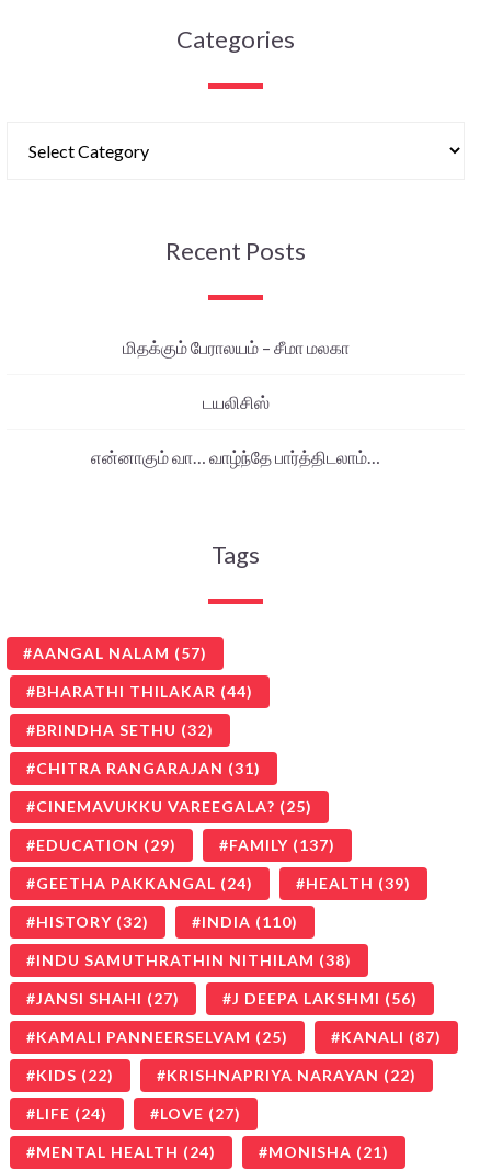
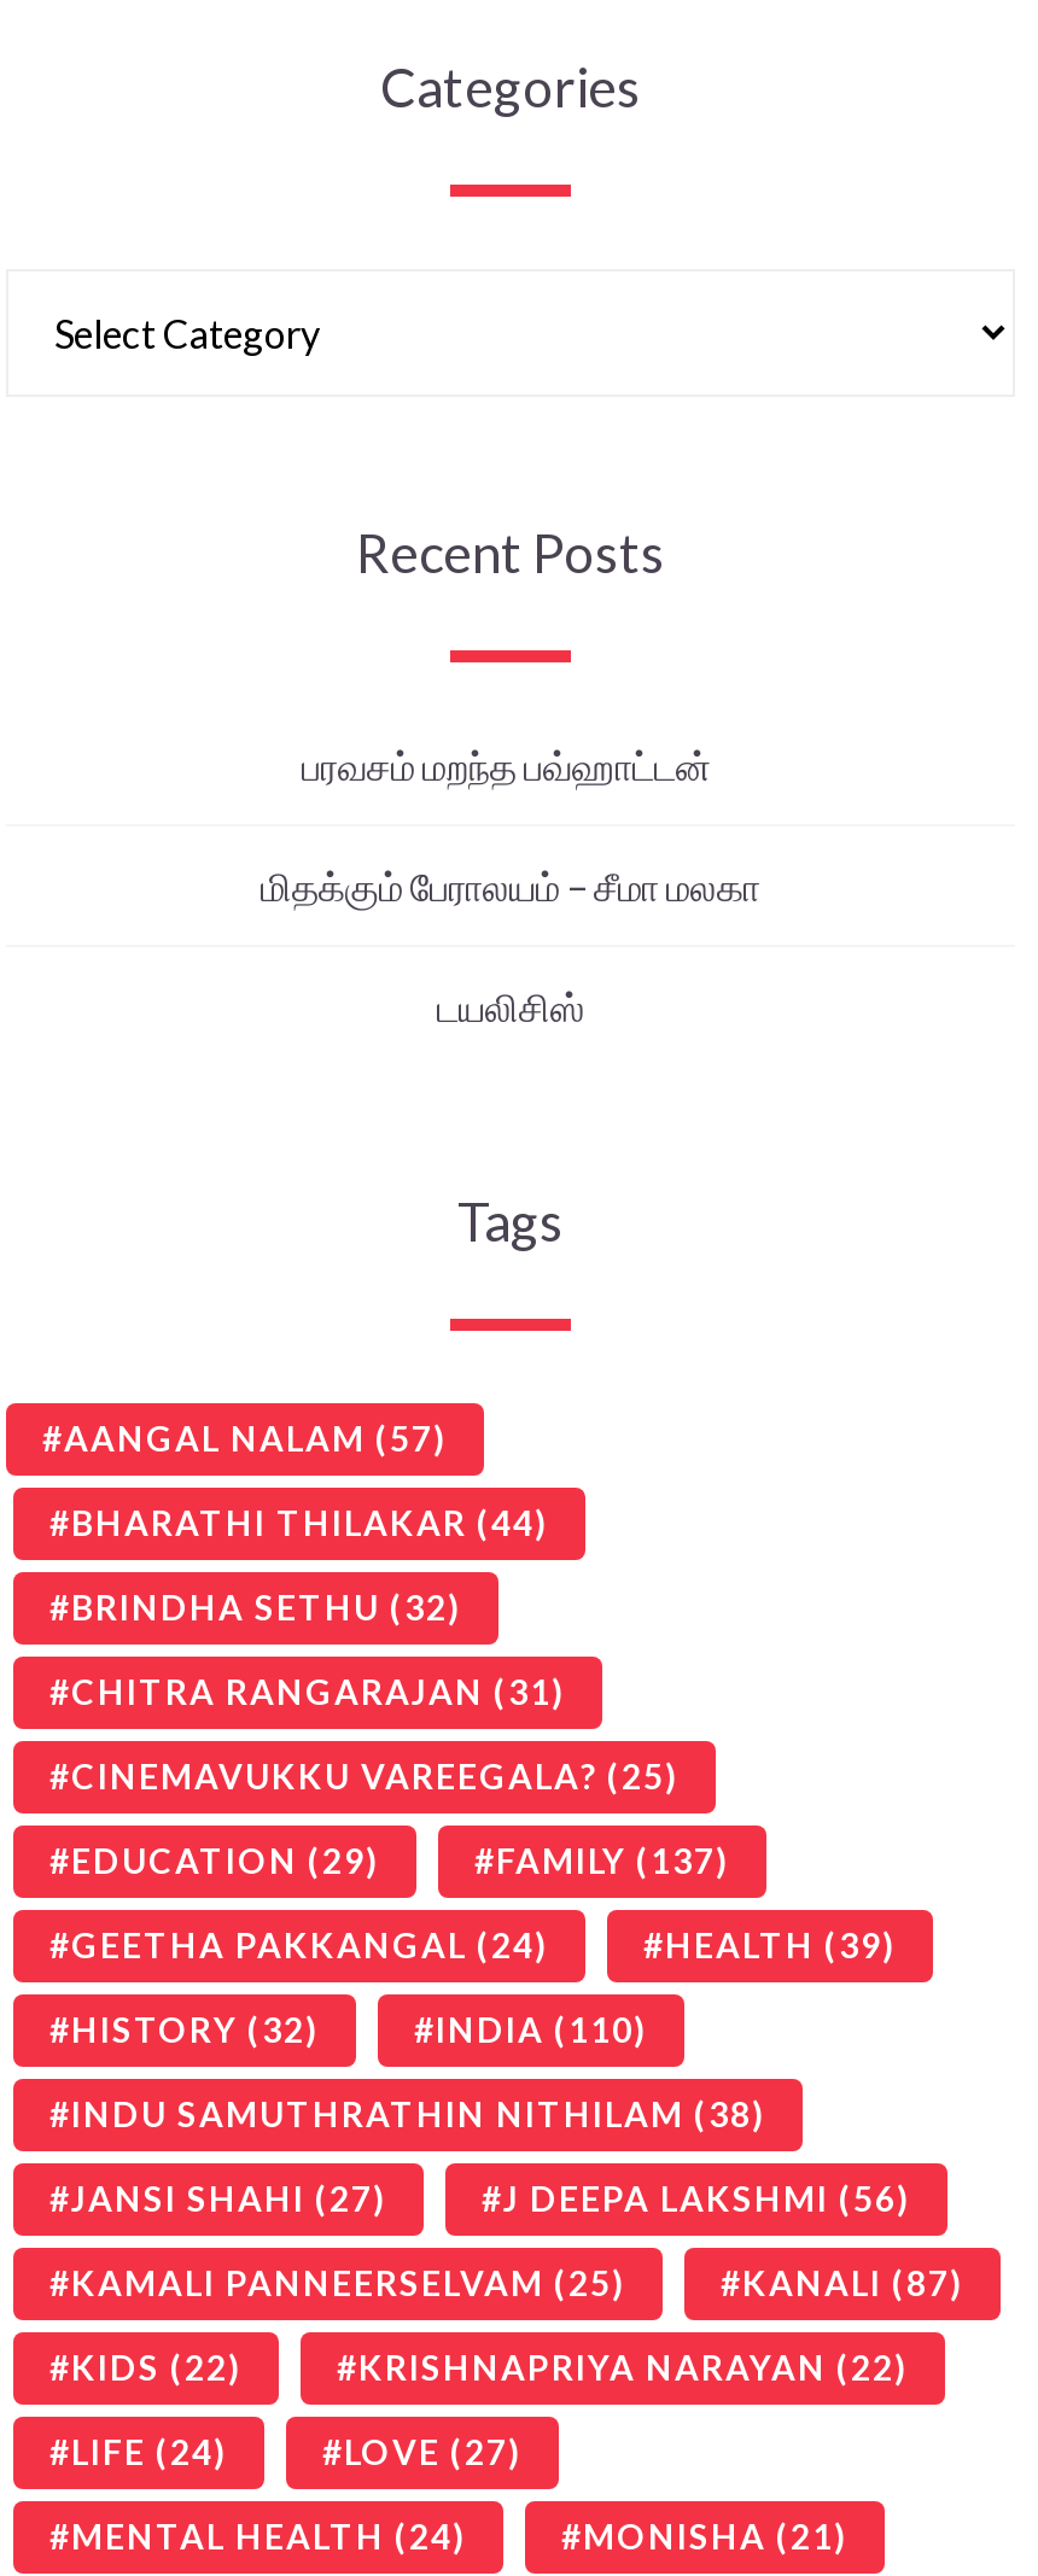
none -> [302,741,719,787] பரவசம் மறந்த பவ்ஹாட்டன்
moved [122,336,349,412] -> [261,861,760,1028]: மிதக்கும் பேராலயம் – சீமா மலகா | டயலிசிஸ்
[91,446,380,467] என்னாகும் வா… வாழ்ந்தே பார்த்திடலாம்… -> none

